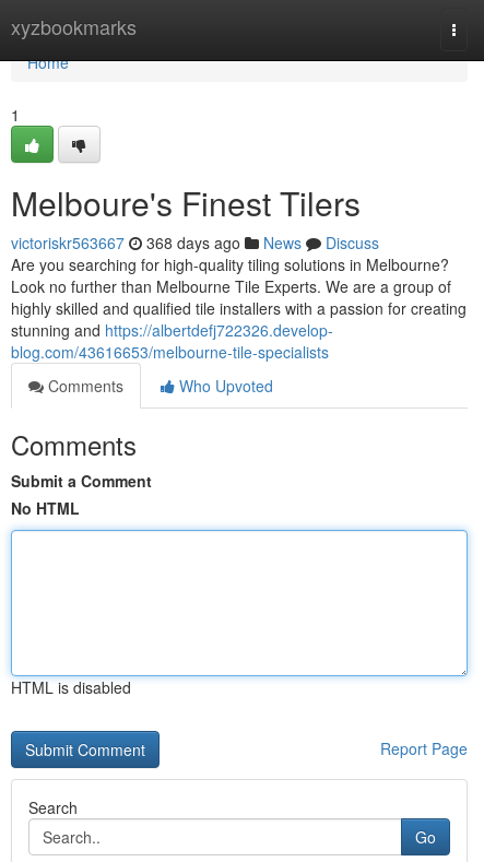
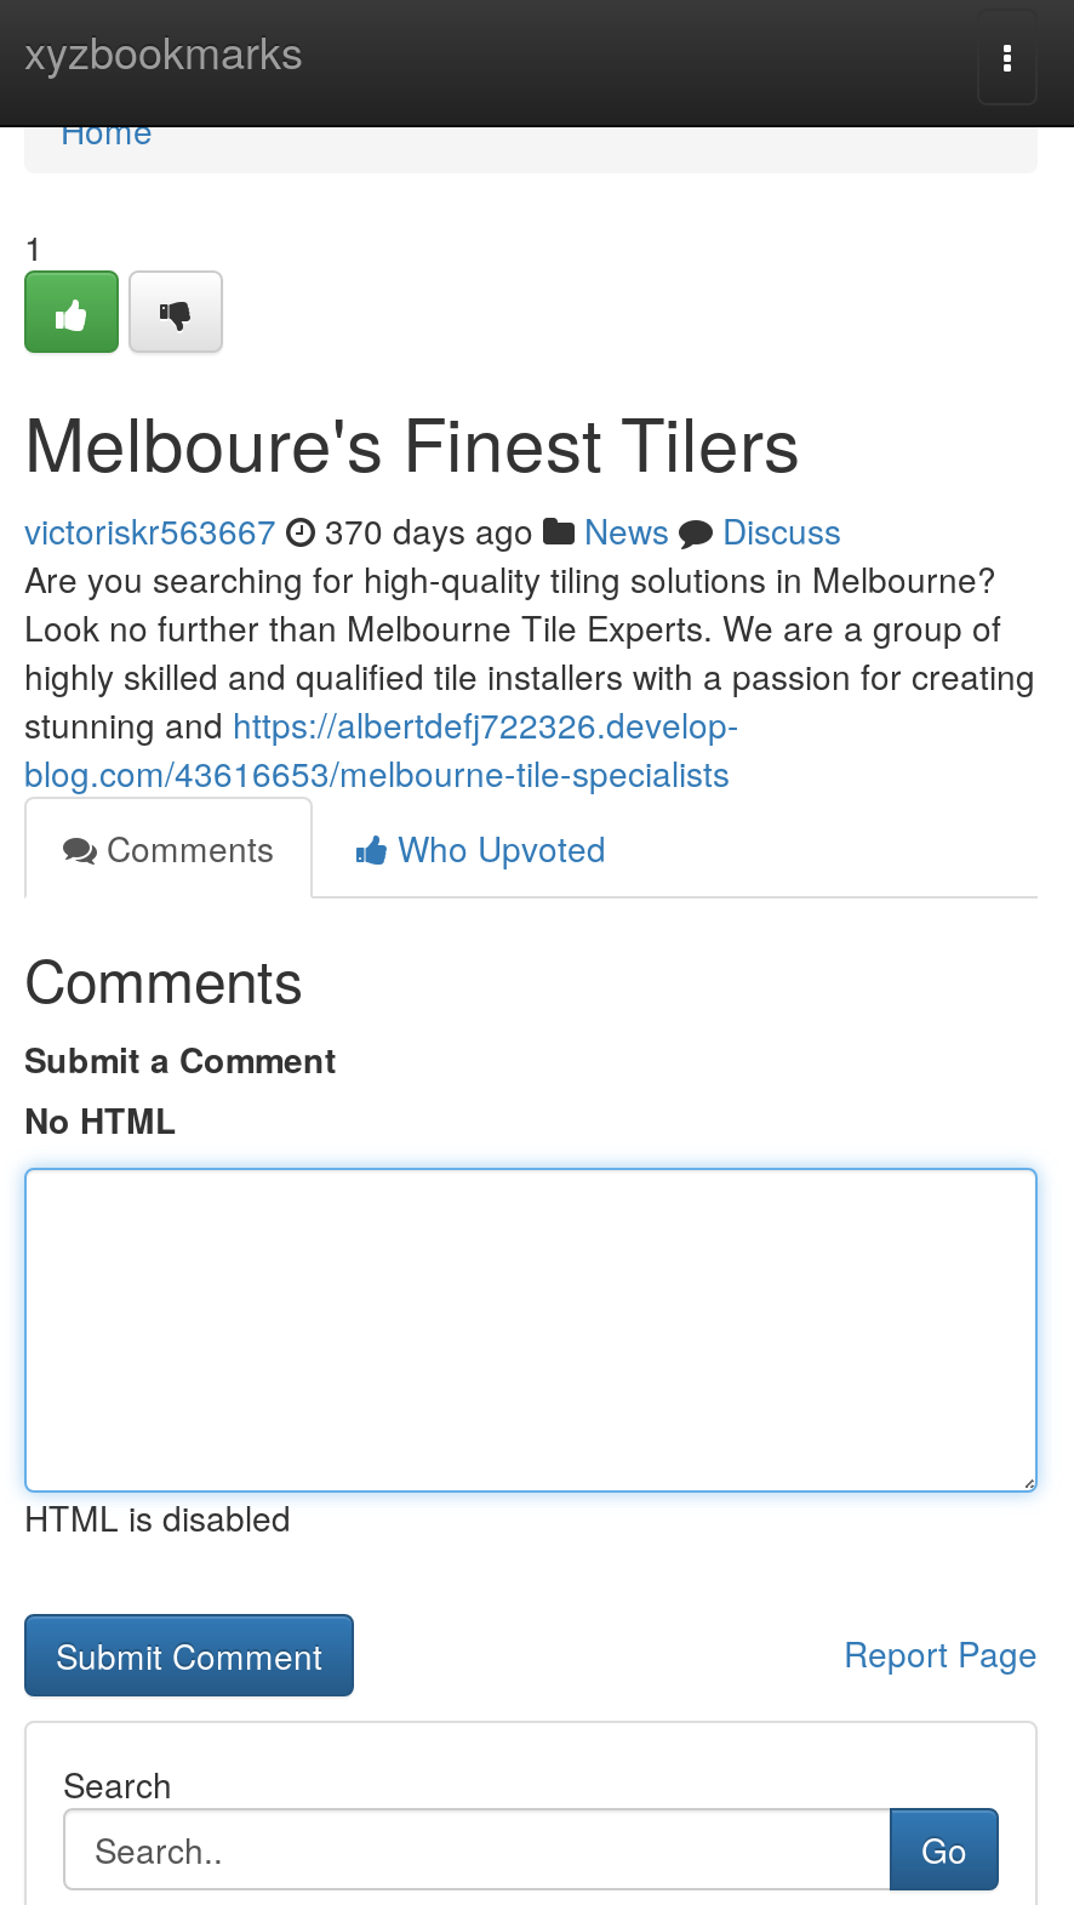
[11,232,379,253] victoriskr563667 368 days ago News Discuss -> [24,506,841,554] victoriskr563667 370 days ago News Discuss

